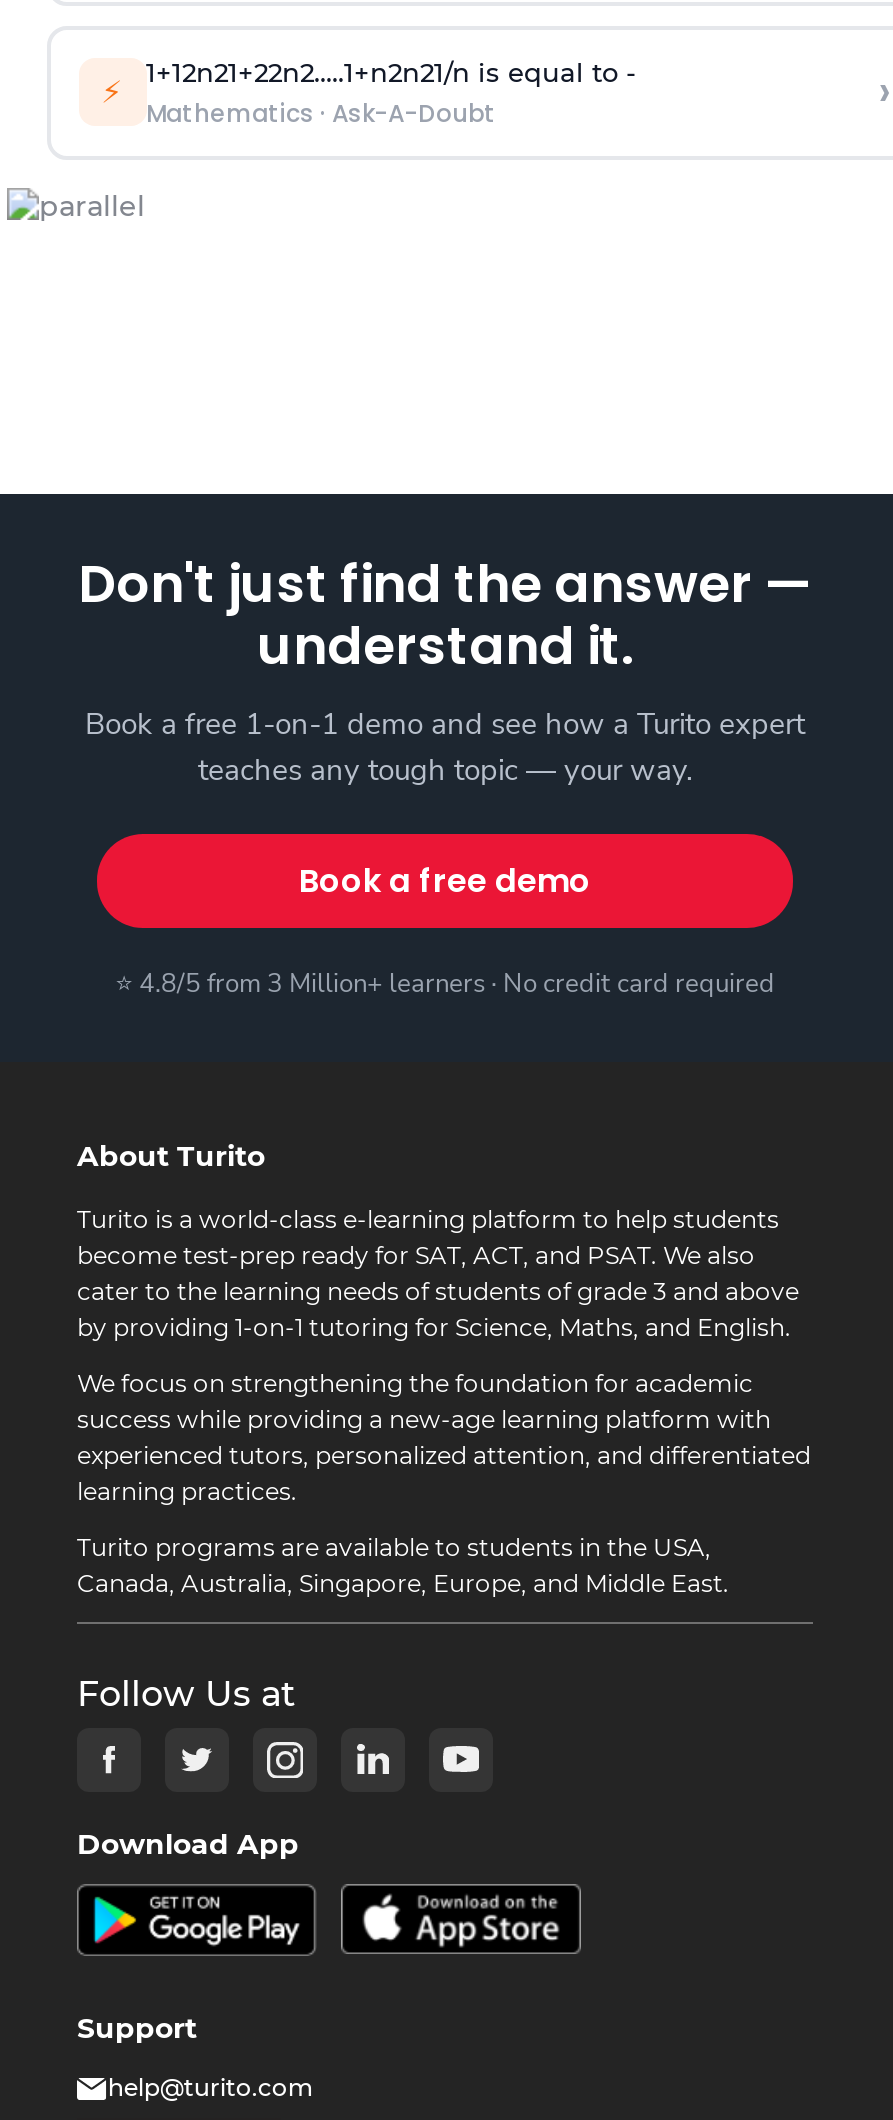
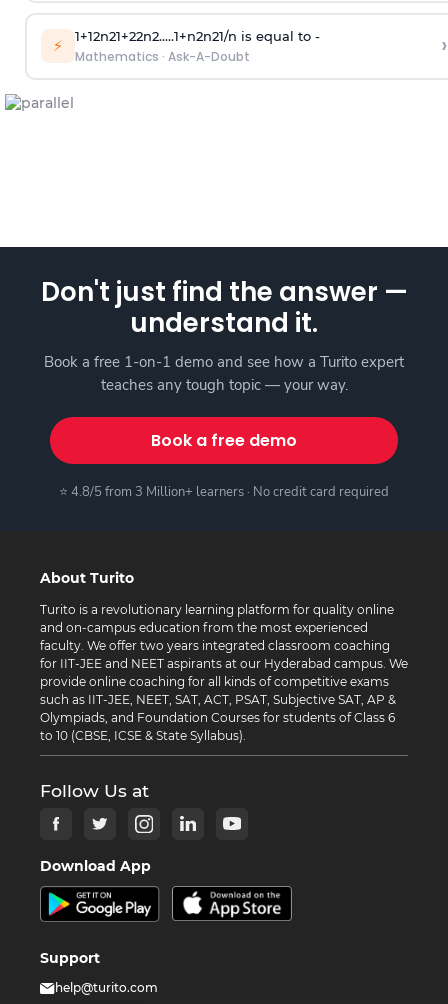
[77,1203,811,1597] Turito is a world-class e-learning platform to help students | become test-prep ready for SAT, ACT, and PSAT. We also | cater to the learning needs of students of grade 3 and above | by providing 1-on-1 tutoring for Science, Maths, and English. | We focus on strengthening the foundation for academic | success while providing a new-age learning platform with | experienced tutors, personalized attention, and differentiated | learning practices. | Turito programs are available to students in the USA, | Canada, Australia, Singapore, Europe, and Middle East. -> [40,602,408,743] Turito is a revolutionary learning platform for quality online | and on-campus education from the most experienced | faculty. We offer two years integrated classroom coaching | for IIT-JEE and NEET aspirants at our Hyderabad campus. We | provide online coaching for all kinds of competitive exams | such as IIT-JEE, NEET, SAT, ACT, PSAT, Subjective SAT, AP & | Olympiads, and Foundation Courses for students of Class 6 | to 10 (CBSE, ICSE & State Syllabus).

